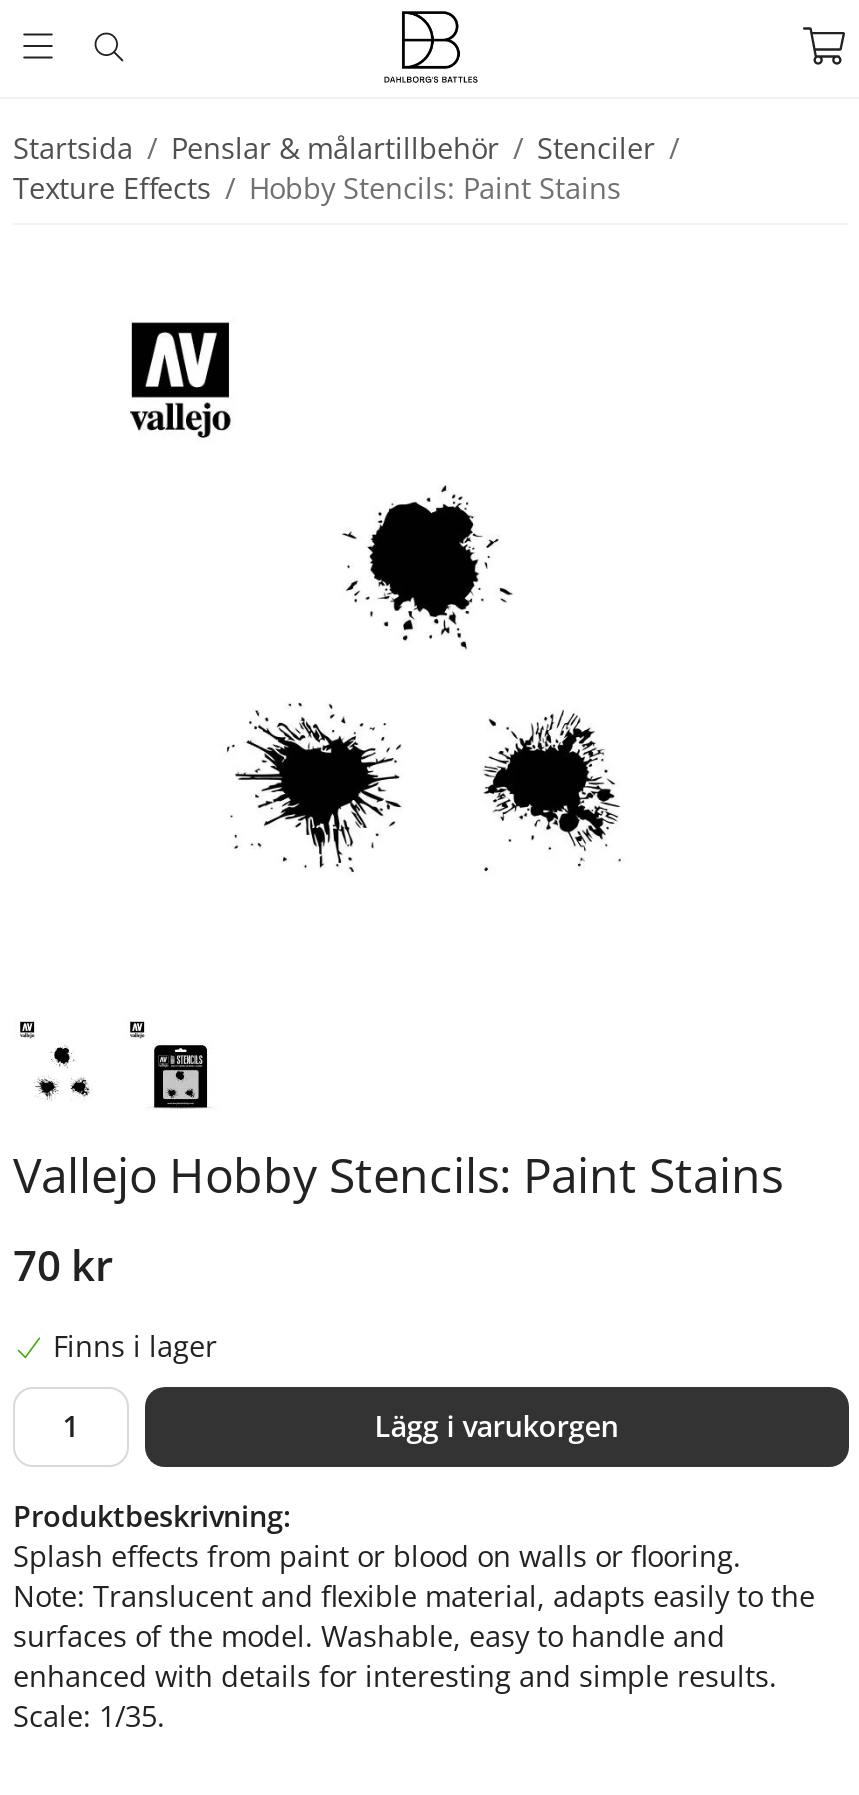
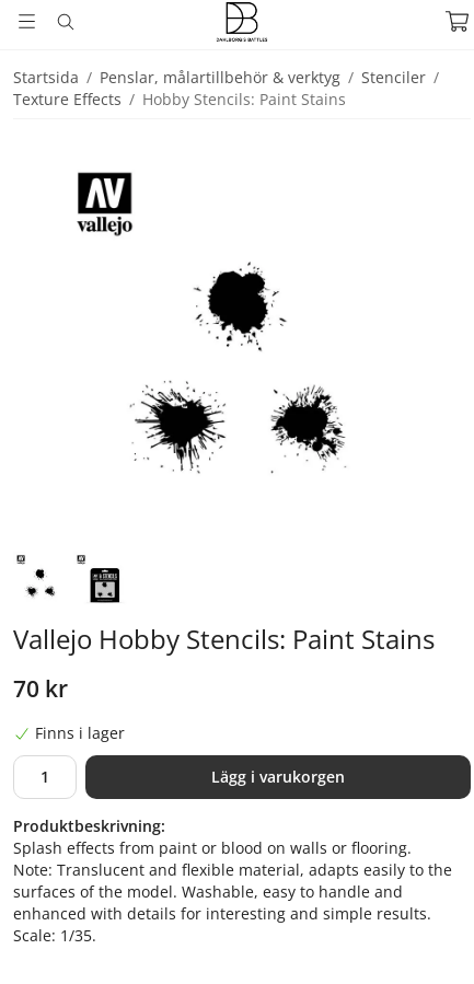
[13,129,679,167] Startsida / Penslar & målartillbehör / Stenciler / -> [13,67,439,88] Startsida / Penslar, målartillbehör & verktyg / Stenciler /

